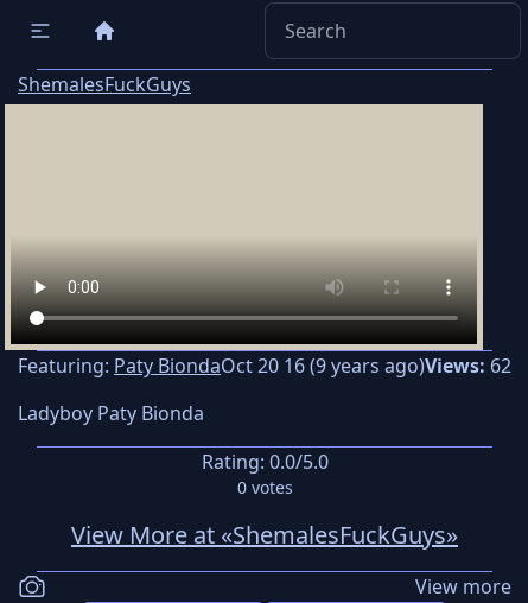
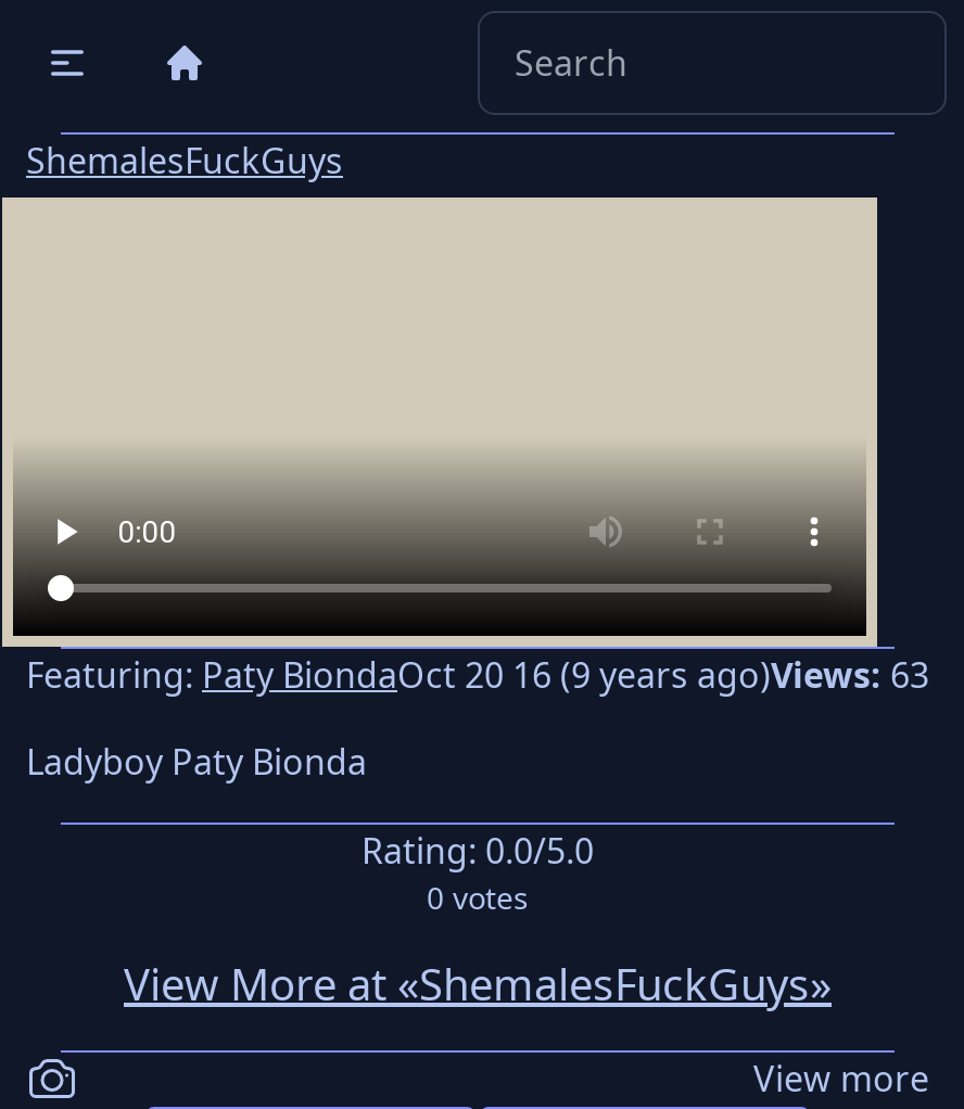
[18,352,511,378] Featuring:Paty BiondaOct 20 16 (9 years ago)Views:62 -> [26,650,929,698] Featuring:Paty BiondaOct 20 16 (9 years ago)Views:63

